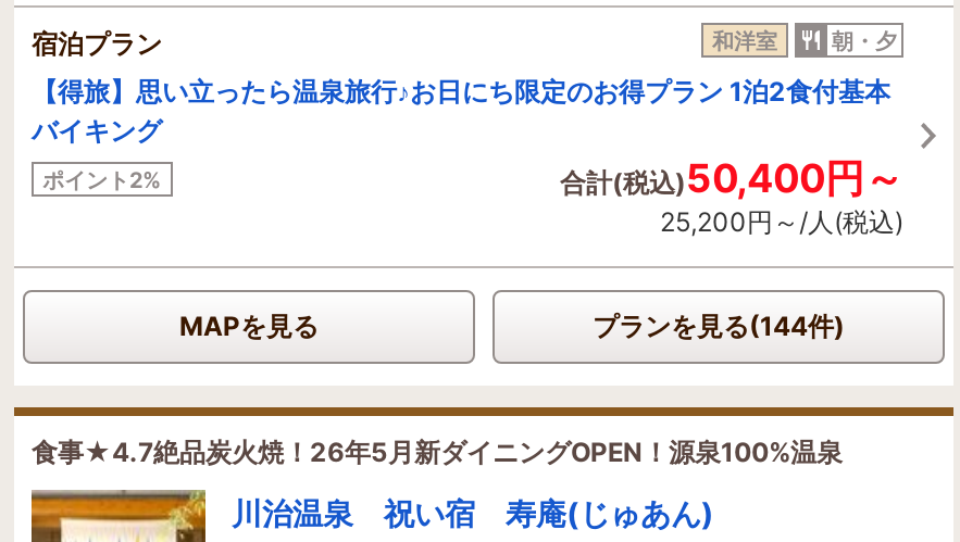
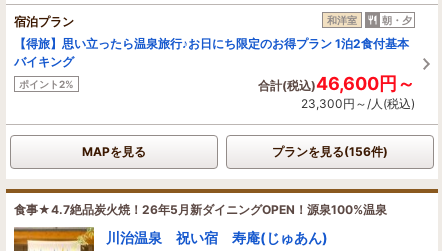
[560,155,903,200] 合計(税込)50,400円～ -> [258,73,415,94] 合計(税込)46,600円～
[660,205,903,237] 25,200円～/人(税込) -> [301,96,415,111] 23,300円～/人(税込)
[593,309,845,341] プランを見る(144件) -> [272,144,388,159] プランを見る(156件)

